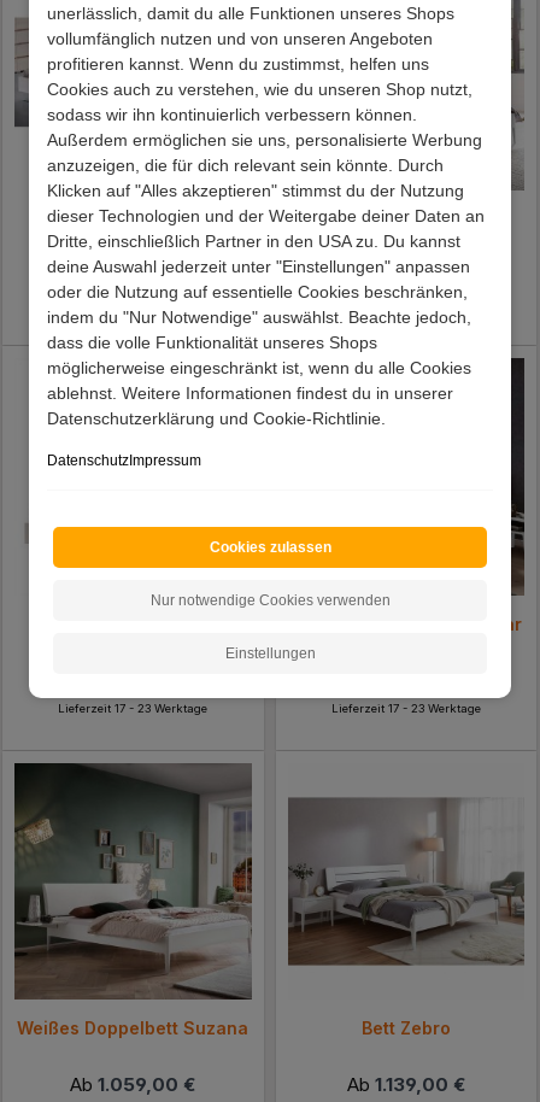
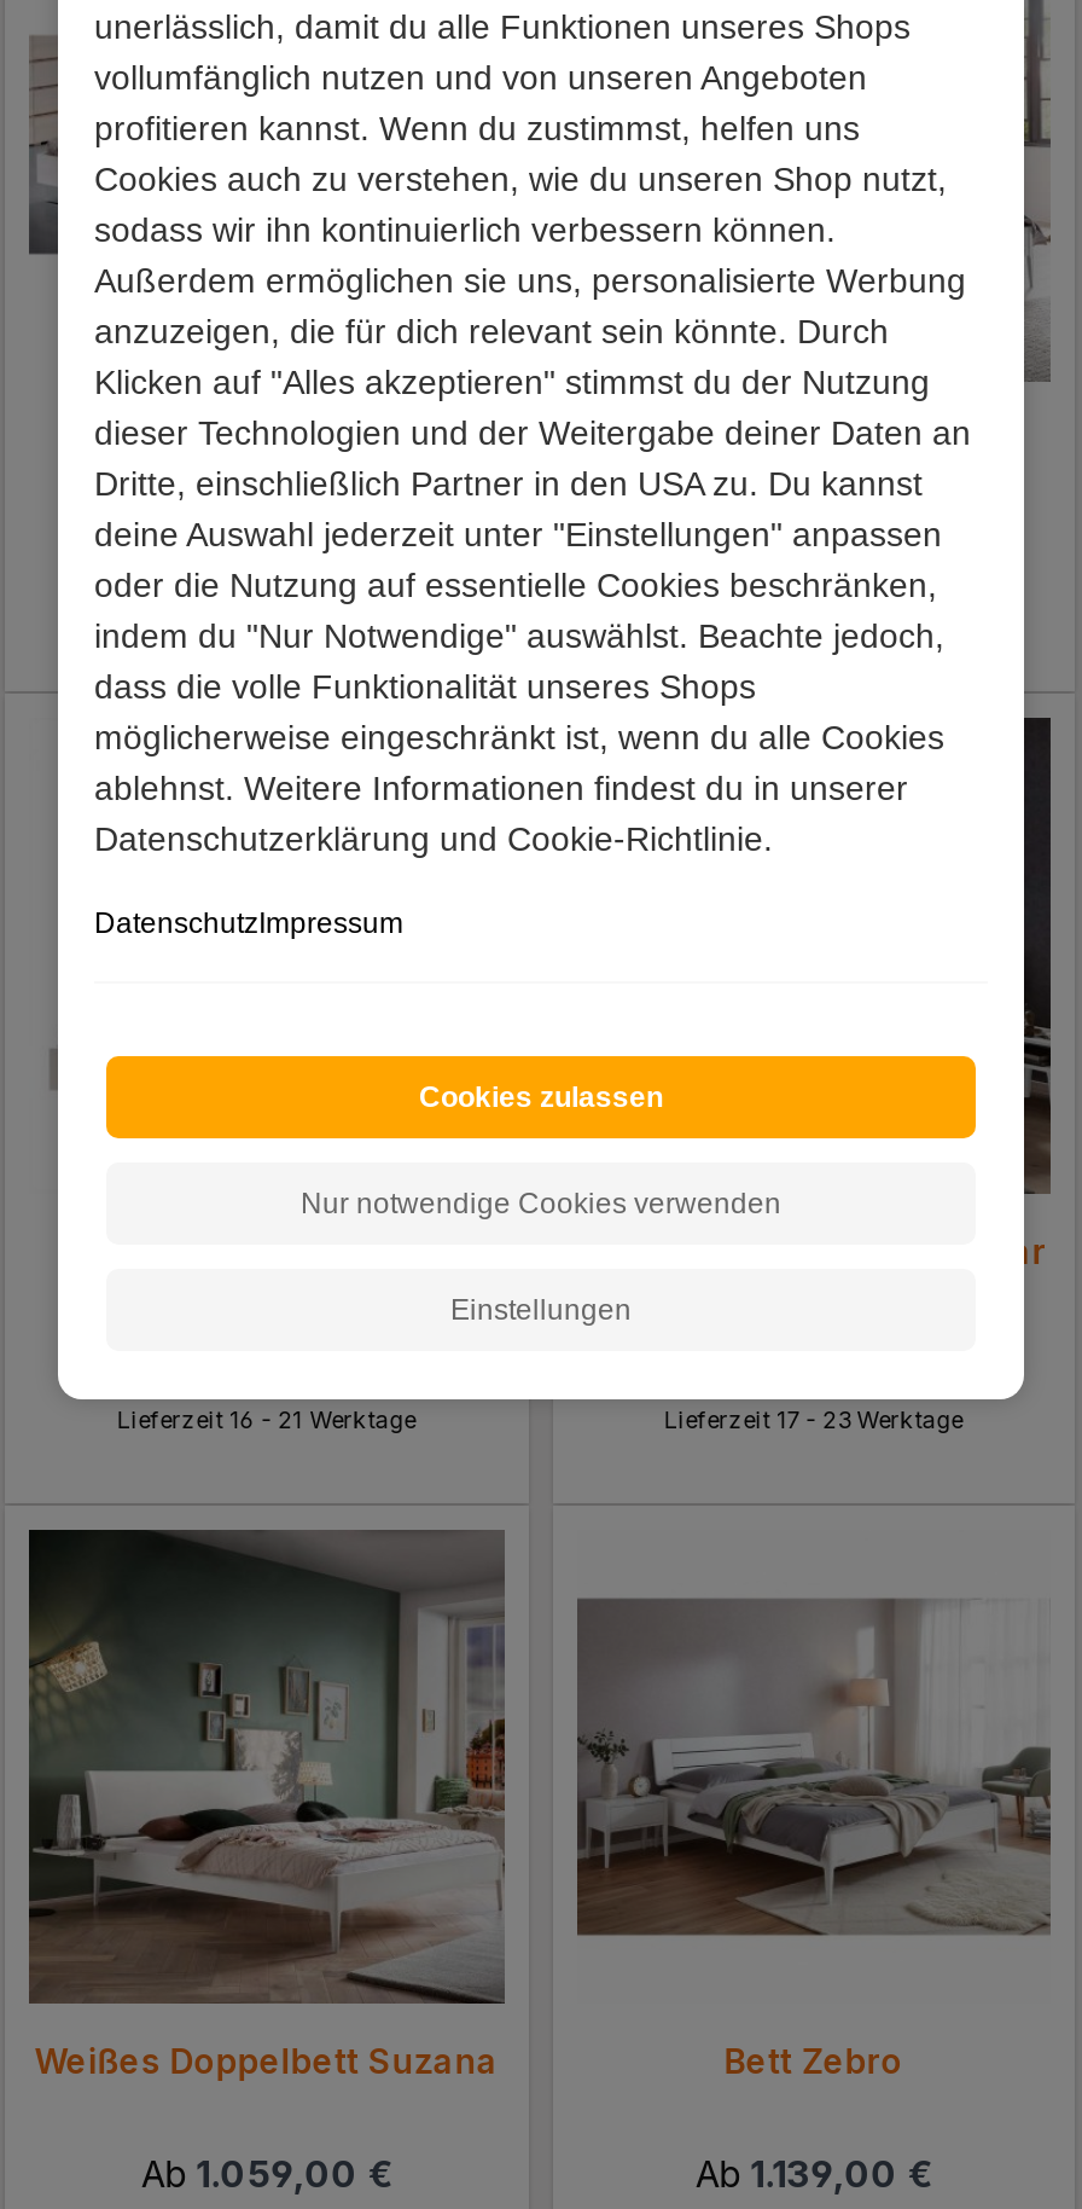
[58,702,208,715] Lieferzeit 17 - 23 Werktage -> [116,1407,416,1433] Lieferzeit 16 - 21 Werktage

